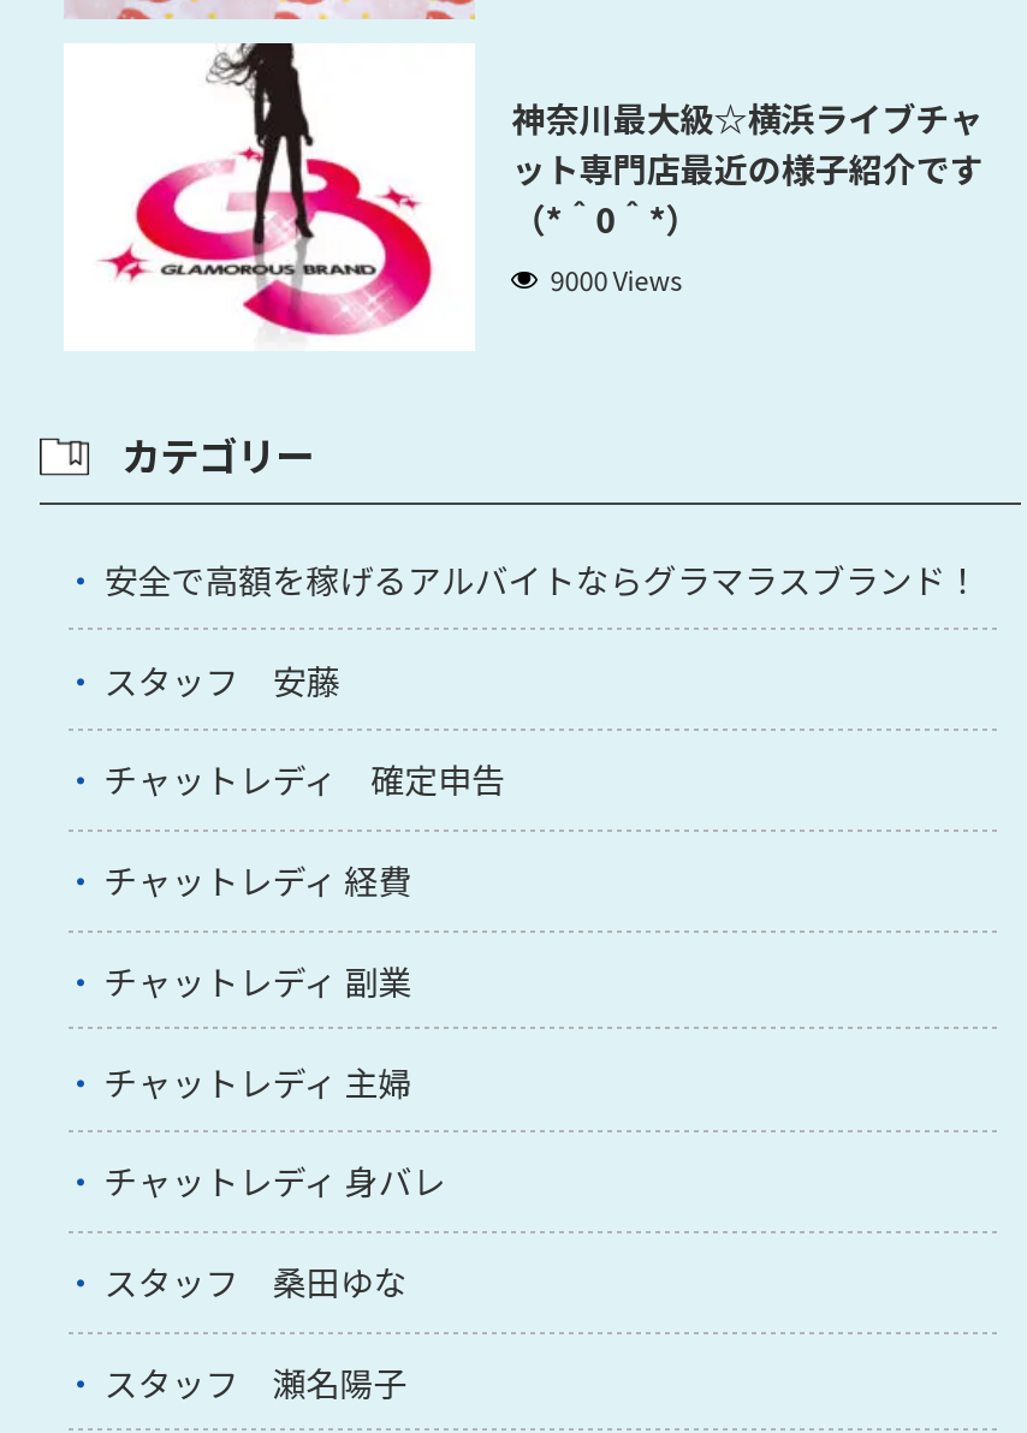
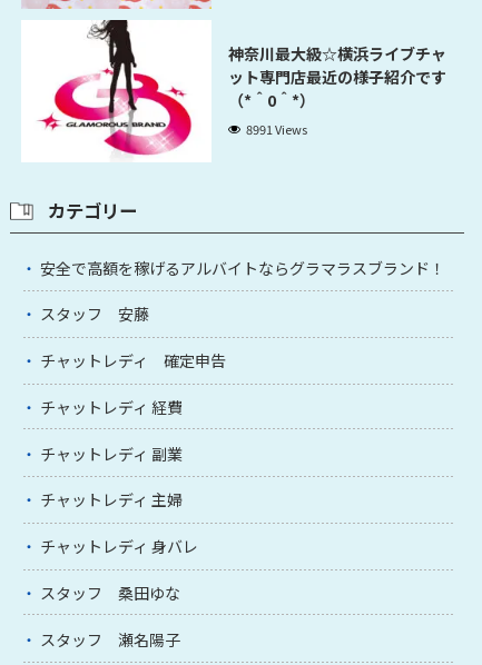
[550,259,682,298] 9000 Views -> [246,120,307,138] 8991 Views

